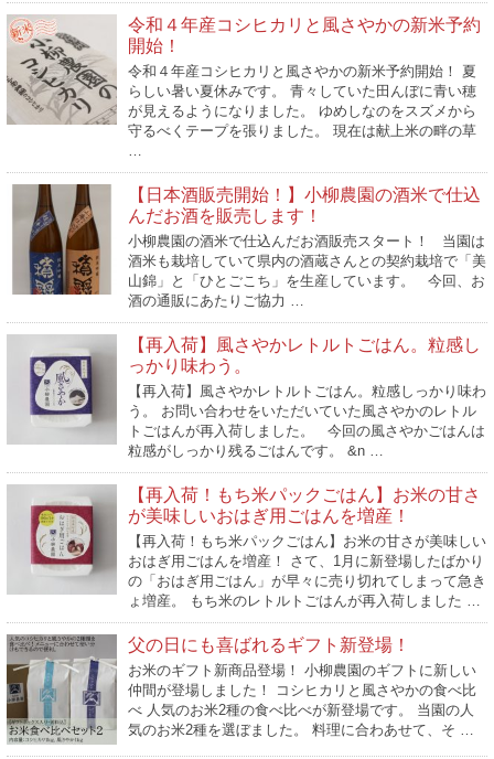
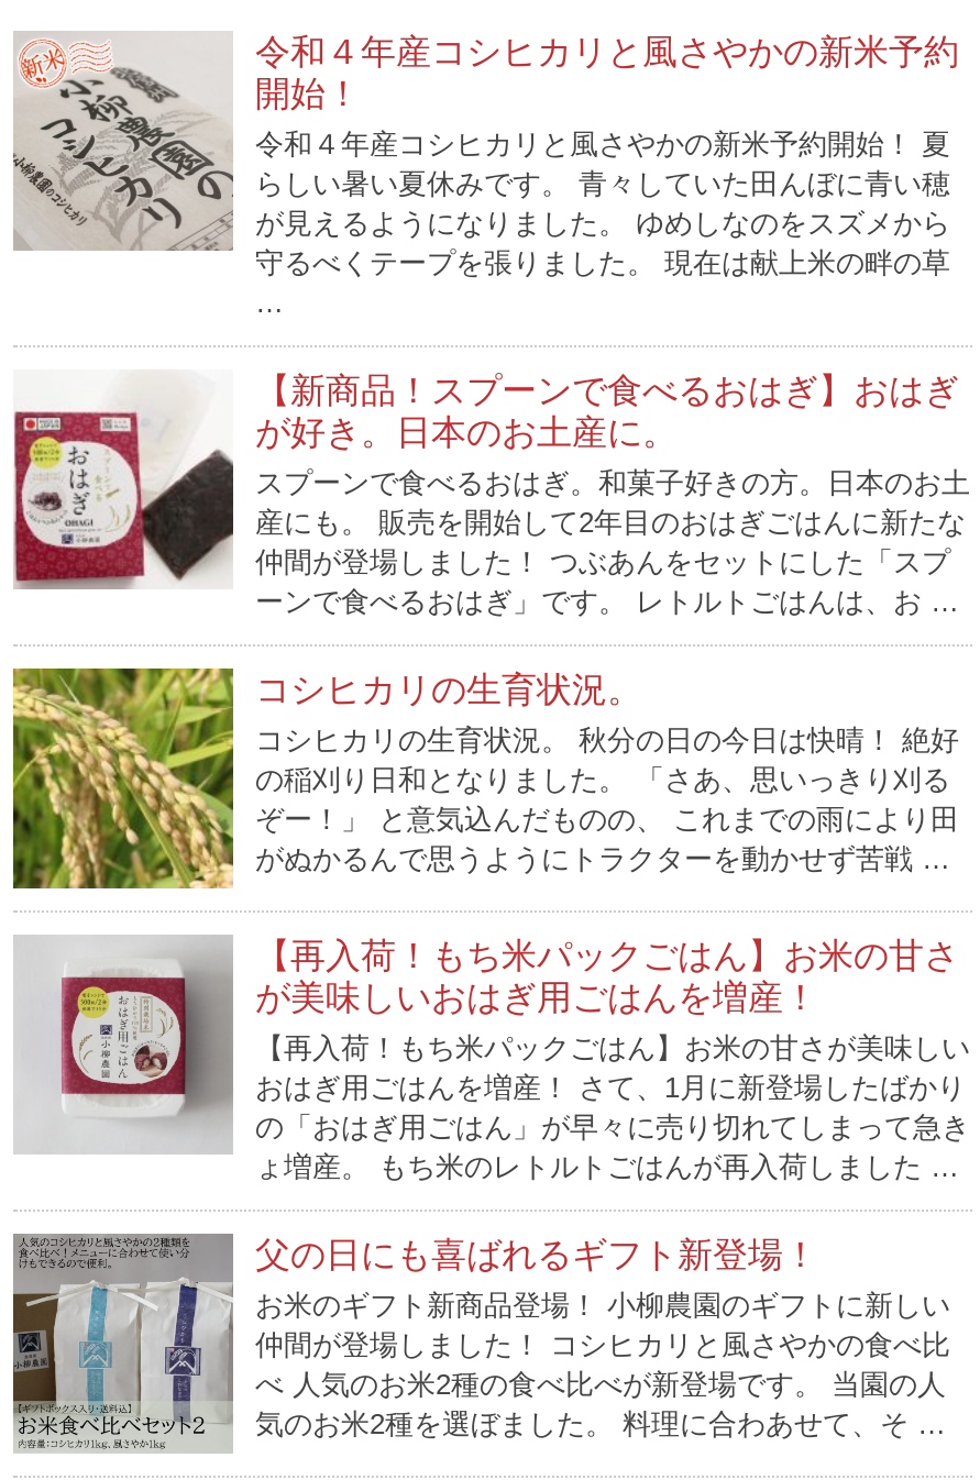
[7,183,486,309] [image] | 【日本酒販売開始！】小柳農園の酒米で仕込 | んだお酒を販売します！ | 小柳農園の酒米で仕込んだお酒販売スタート！ 当園は | 酒米も栽培していて県内の酒蔵さんとの契約栽培で「美 | 山錦」と「ひとごこち」を生産しています。 今回、お | 酒の通販にあたりご協力 … -> [11,368,970,617] [image] | 【新商品！スプーンで食べるおはぎ】おはぎ | が好き。日本のお土産に。 | スプーンで食べるおはぎ。和菓子好きの方。日本のお土 | 産にも。 販売を開始して2年目のおはぎごはんに新たな | 仲間が登場しました！ つぶあんをセットにした「スプ | ーンで食べるおはぎ」です。 レトルトごはんは、お …
[7,334,486,459] [image] | 【再入荷】風さやかレトルトごはん。粒感し | っかり味わう。 | 【再入荷】風さやかレトルトごはん。粒感しっかり味わ | う。 お問い合わせをいただいていた風さやかのレトル | トごはんが再入荷しました。 今回の風さやかごはんは | 粒感がしっかり残るごはんです。 &n … -> [11,667,959,892] [image] | コシヒカリの生育状況。 | コシヒカリの生育状況。 秋分の日の今日は快晴！ 絶好 | の稲刈り日和となりました。 「さあ、思いっきり刈る | ぞー！」 と意気込んだものの、 これまでの雨により田 | がぬかるんで思うようにトラクターを動かせず苦戦 …

